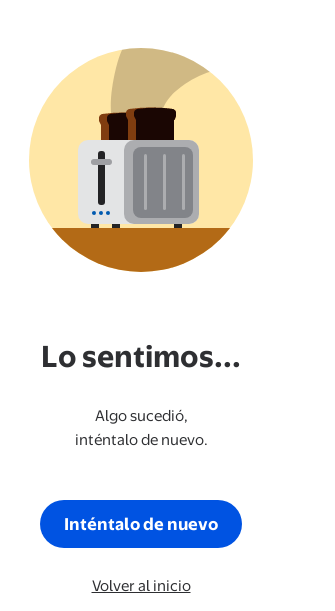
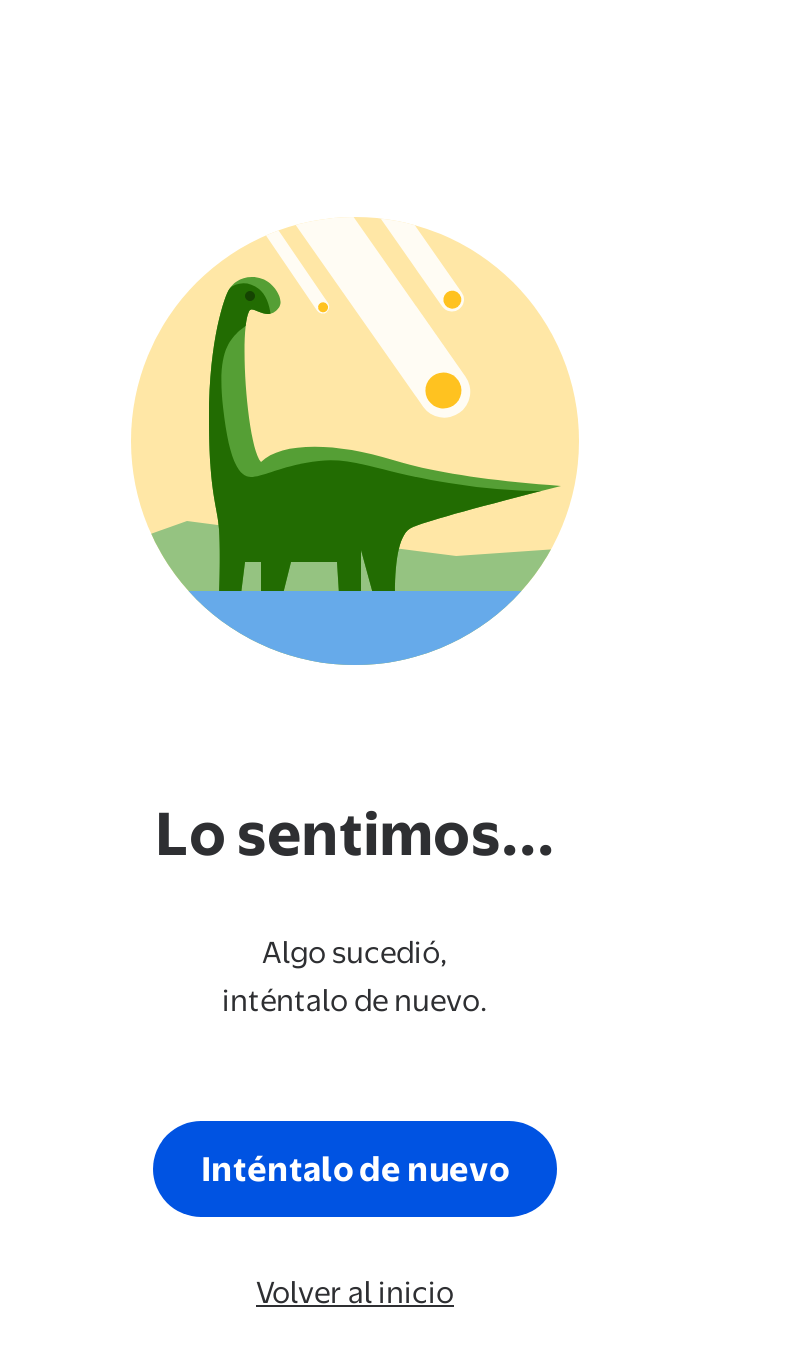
[40,48,240,273] [image] -> [151,219,559,667] [image]

